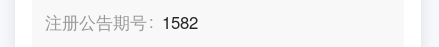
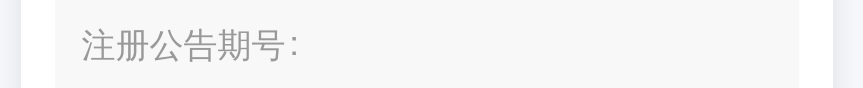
[162,9,198,33] 1582 -> none

